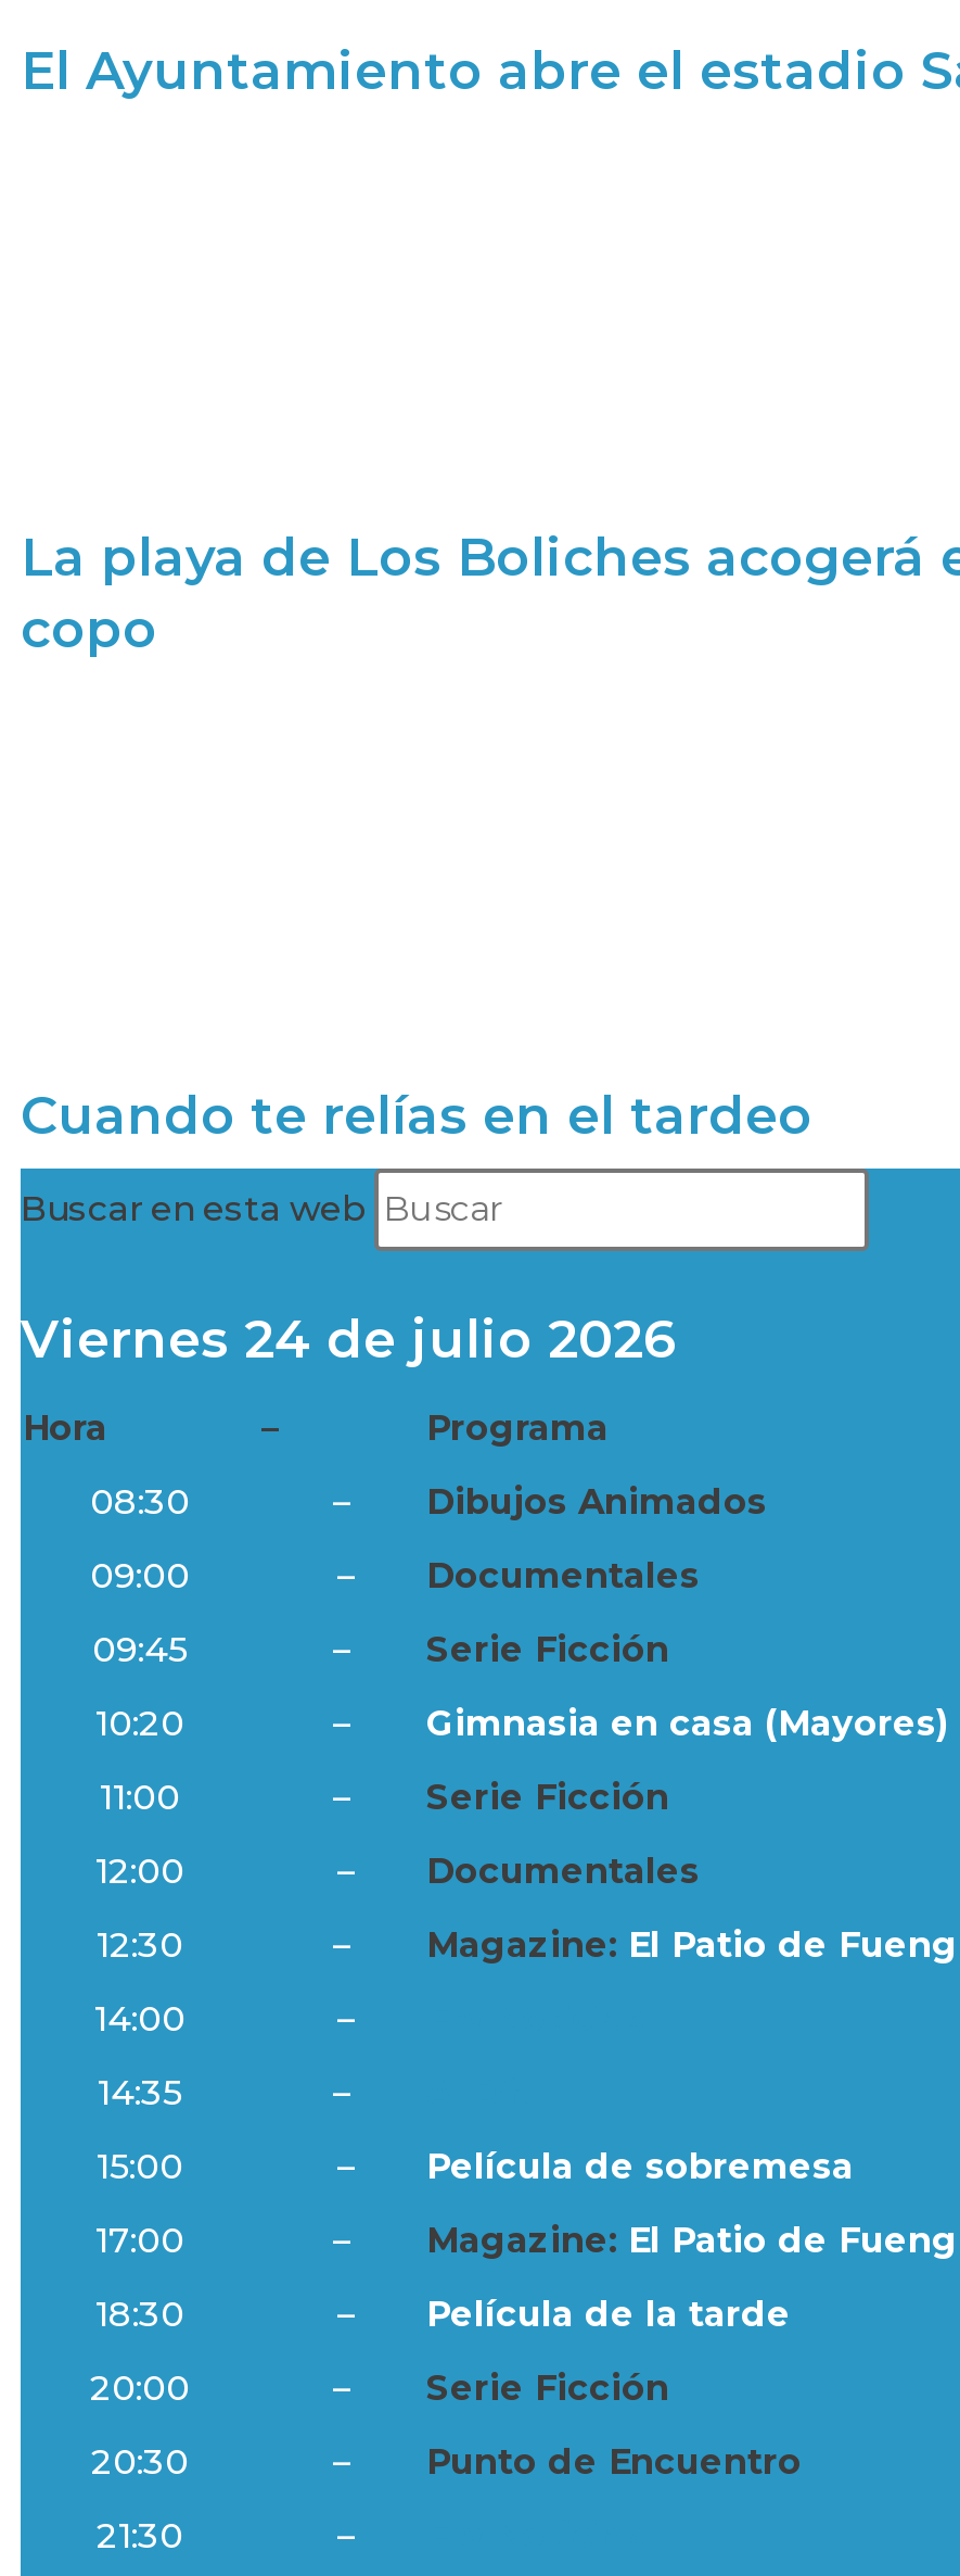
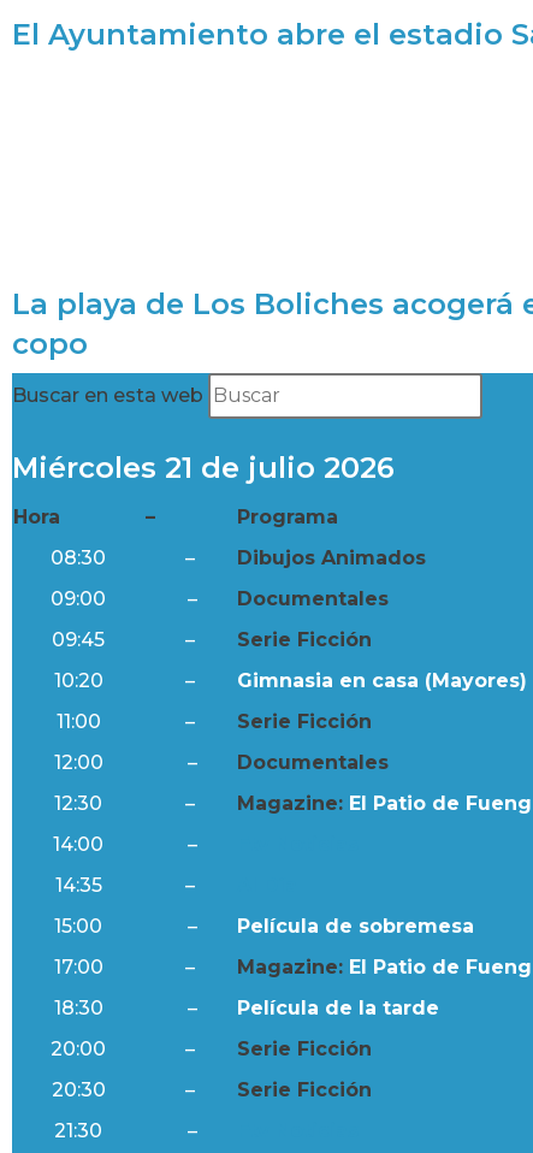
[21,1083,812,1146] Cuando te relías en el tardeo -> none
[21,1307,676,1370] Viernes 24 de julio 2026 -> [12,450,395,485] Miércoles 21 de julio 2026
[426,2440,802,2482] Punto de Encuentro -> [237,1078,372,1101] Serie Ficción

